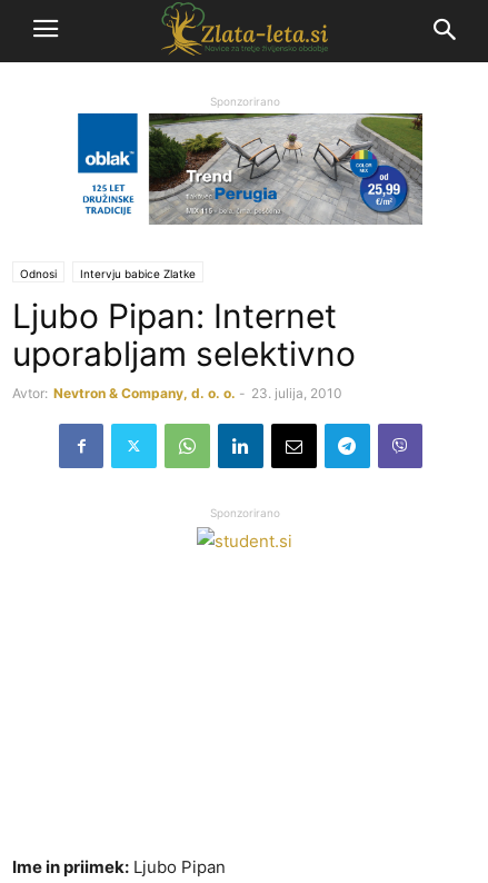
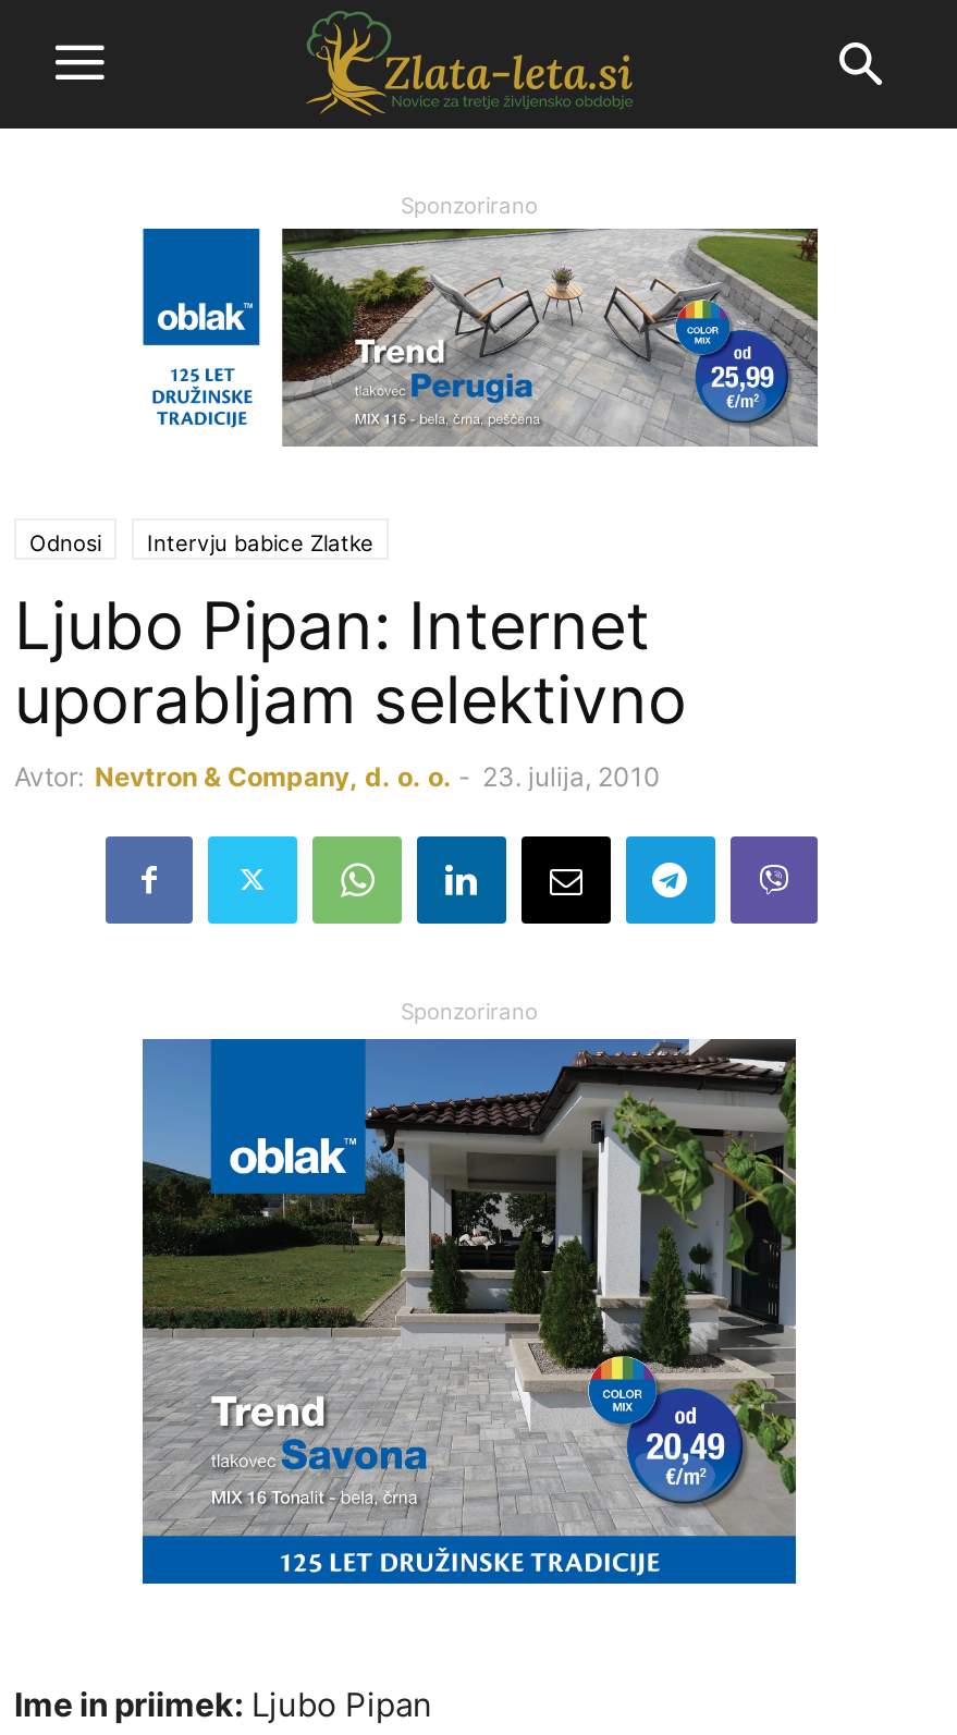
none -> [140,1037,798,1586] [image]

